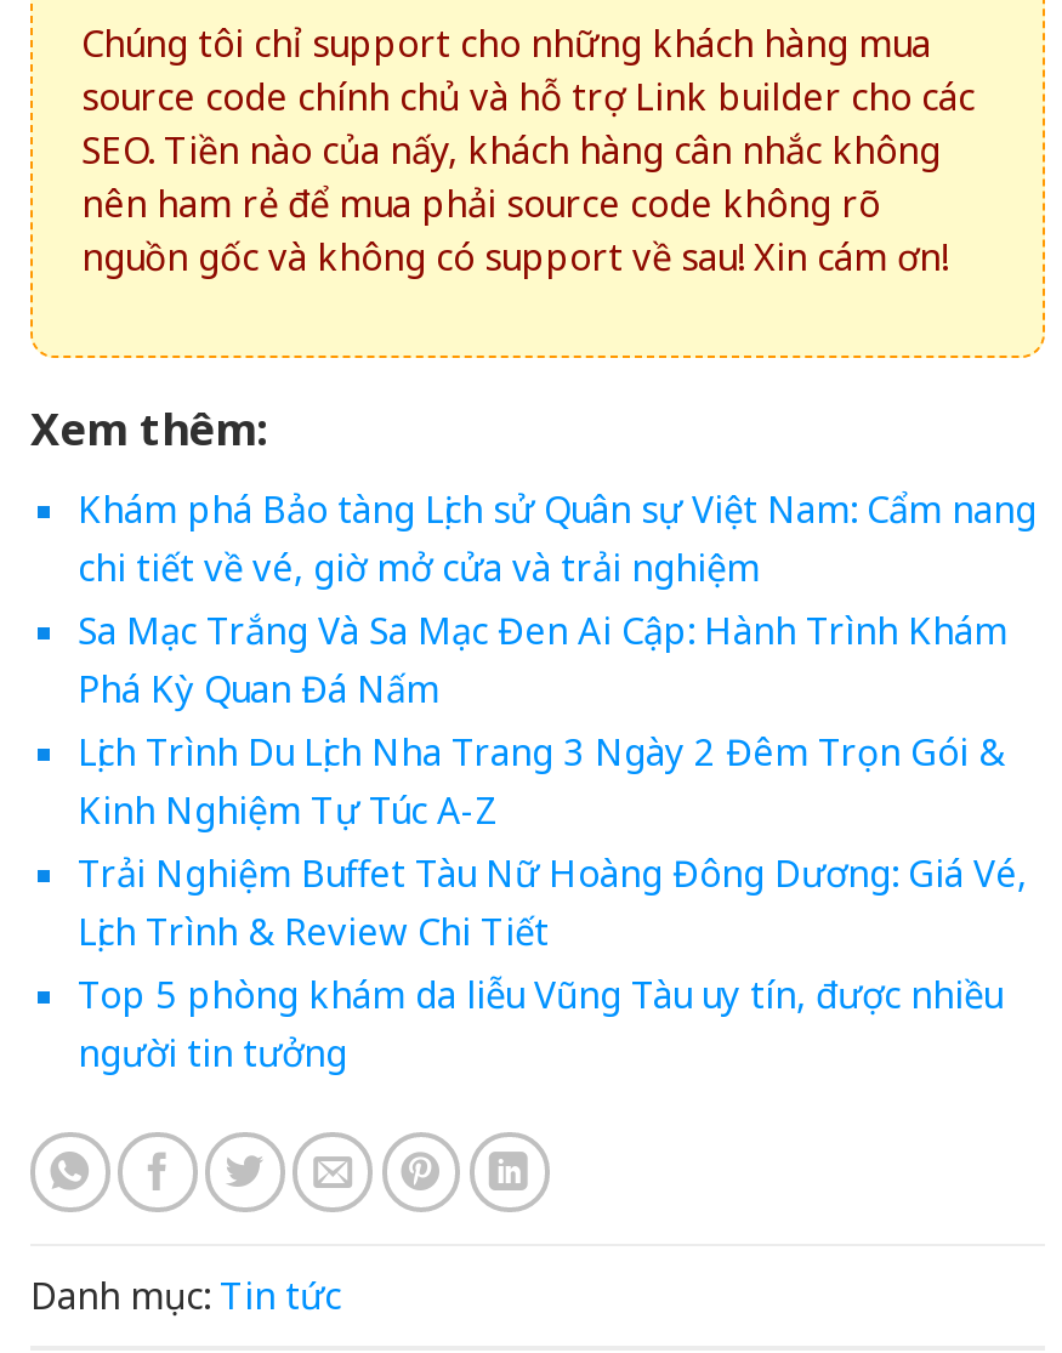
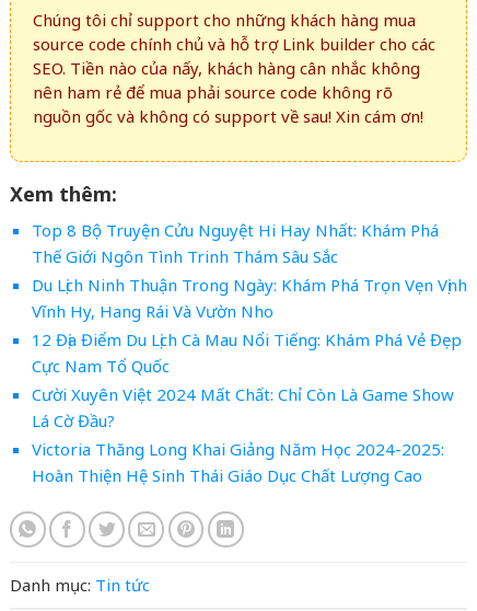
[78,485,1037,1077] Khám phá Bảo tàng Lịch sử Quân sự Việt Nam: Cẩm nang | chi tiết về vé, giờ mở cửa và trải nghiệm | Sa Mạc Trắng Và Sa Mạc Đen Ai Cập: Hành Trình Khám | Phá Kỳ Quan Đá Nấm | Lịch Trình Du Lịch Nha Trang 3 Ngày 2 Đêm Trọn Gói & | Kinh Nghiệm Tự Túc A-Z | Trải Nghiệm Buffet Tàu Nữ Hoàng Đông Dương: Giá Vé, | Lịch Trình & Review Chi Tiết | Top 5 phòng khám da liễu Vũng Tàu uy tín, được nhiều | người tin tưởng -> [31,219,467,486] Top 8 Bộ Truyện Cửu Nguyệt Hi Hay Nhất: Khám Phá | Thế Giới Ngôn Tình Trinh Thám Sâu Sắc | Du Lịch Ninh Thuận Trong Ngày: Khám Phá Trọn Vẹn Vịnh | Vĩnh Hy, Hang Rái Và Vườn Nho | 12 Địa Điểm Du Lịch Cà Mau Nổi Tiếng: Khám Phá Vẻ Đẹp | Cực Nam Tổ Quốc | Cười Xuyên Việt 2024 Mất Chất: Chỉ Còn Là Game Show | Lá Cờ Đầu? | Victoria Thăng Long Khai Giảng Năm Học 2024-2025: | Hoàn Thiện Hệ Sinh Thái Giáo Dục Chất Lượng Cao

